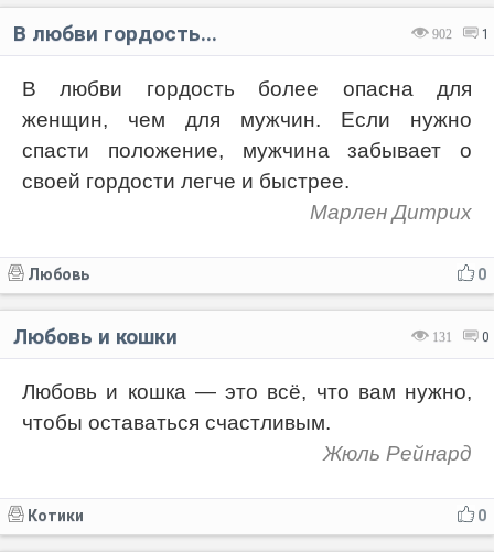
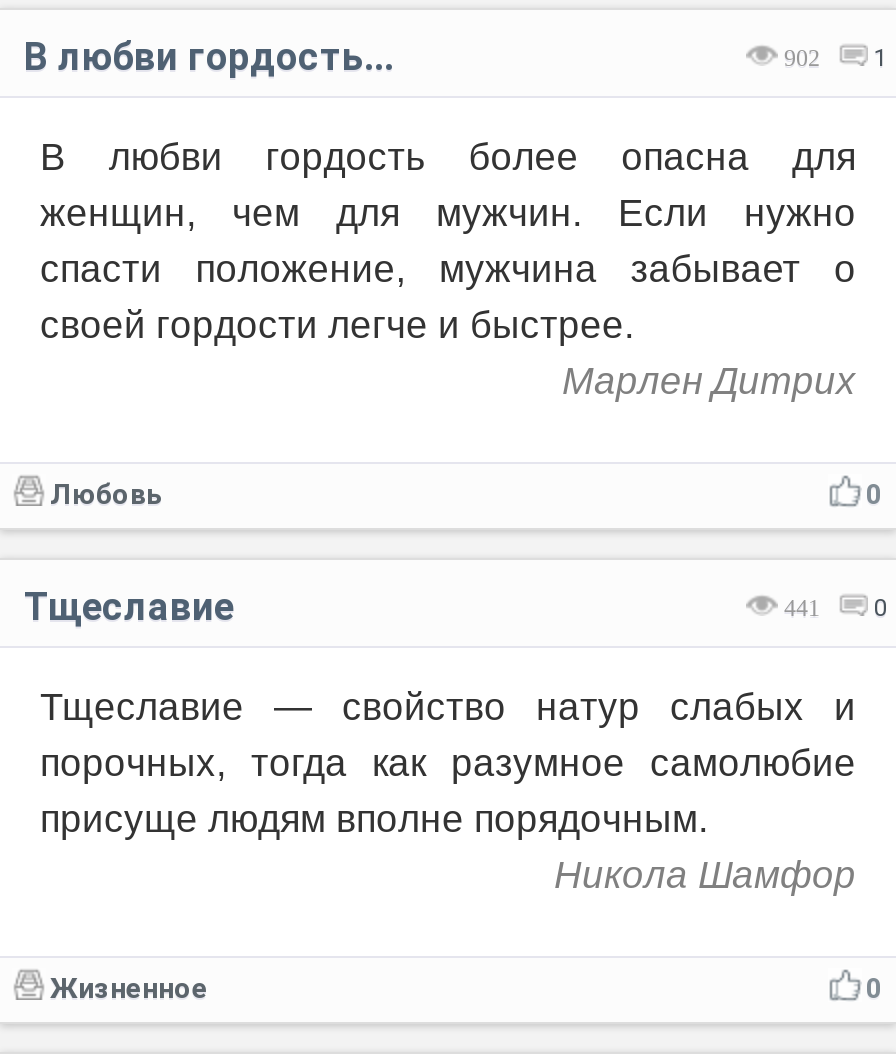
[13,324,178,349] Любовь и кошки -> [24,584,234,630] Тщеславие
[432,329,490,345] 131 0 -> [784,594,888,622] 441 0
[22,380,472,465] Любовь и кошка — это всё, что вам нужно, | чтобы оставаться счастливым. | Жюль Рейнард -> [40,686,856,896] Тщеславие — свойство натур слабых и | порочных, тогда как разумное самолюбие | присуще людям вполне порядочным. | Никола Шамфор
[28,507,84,524] Котики -> [50,972,208,1004] Жизненное

